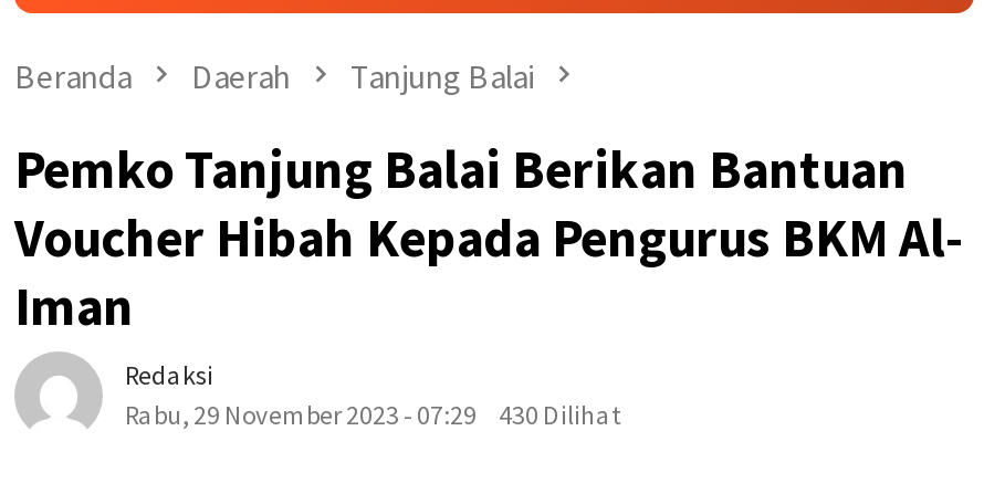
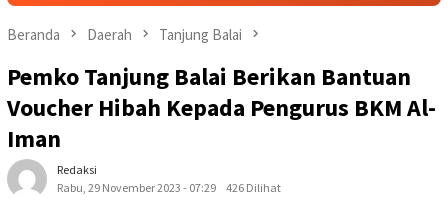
[125,399,620,432] Rabu, 29 November 2023 - 07:29 430 Dilihat -> [57,180,281,195] Rabu, 29 November 2023 - 07:29 426 Dilihat

